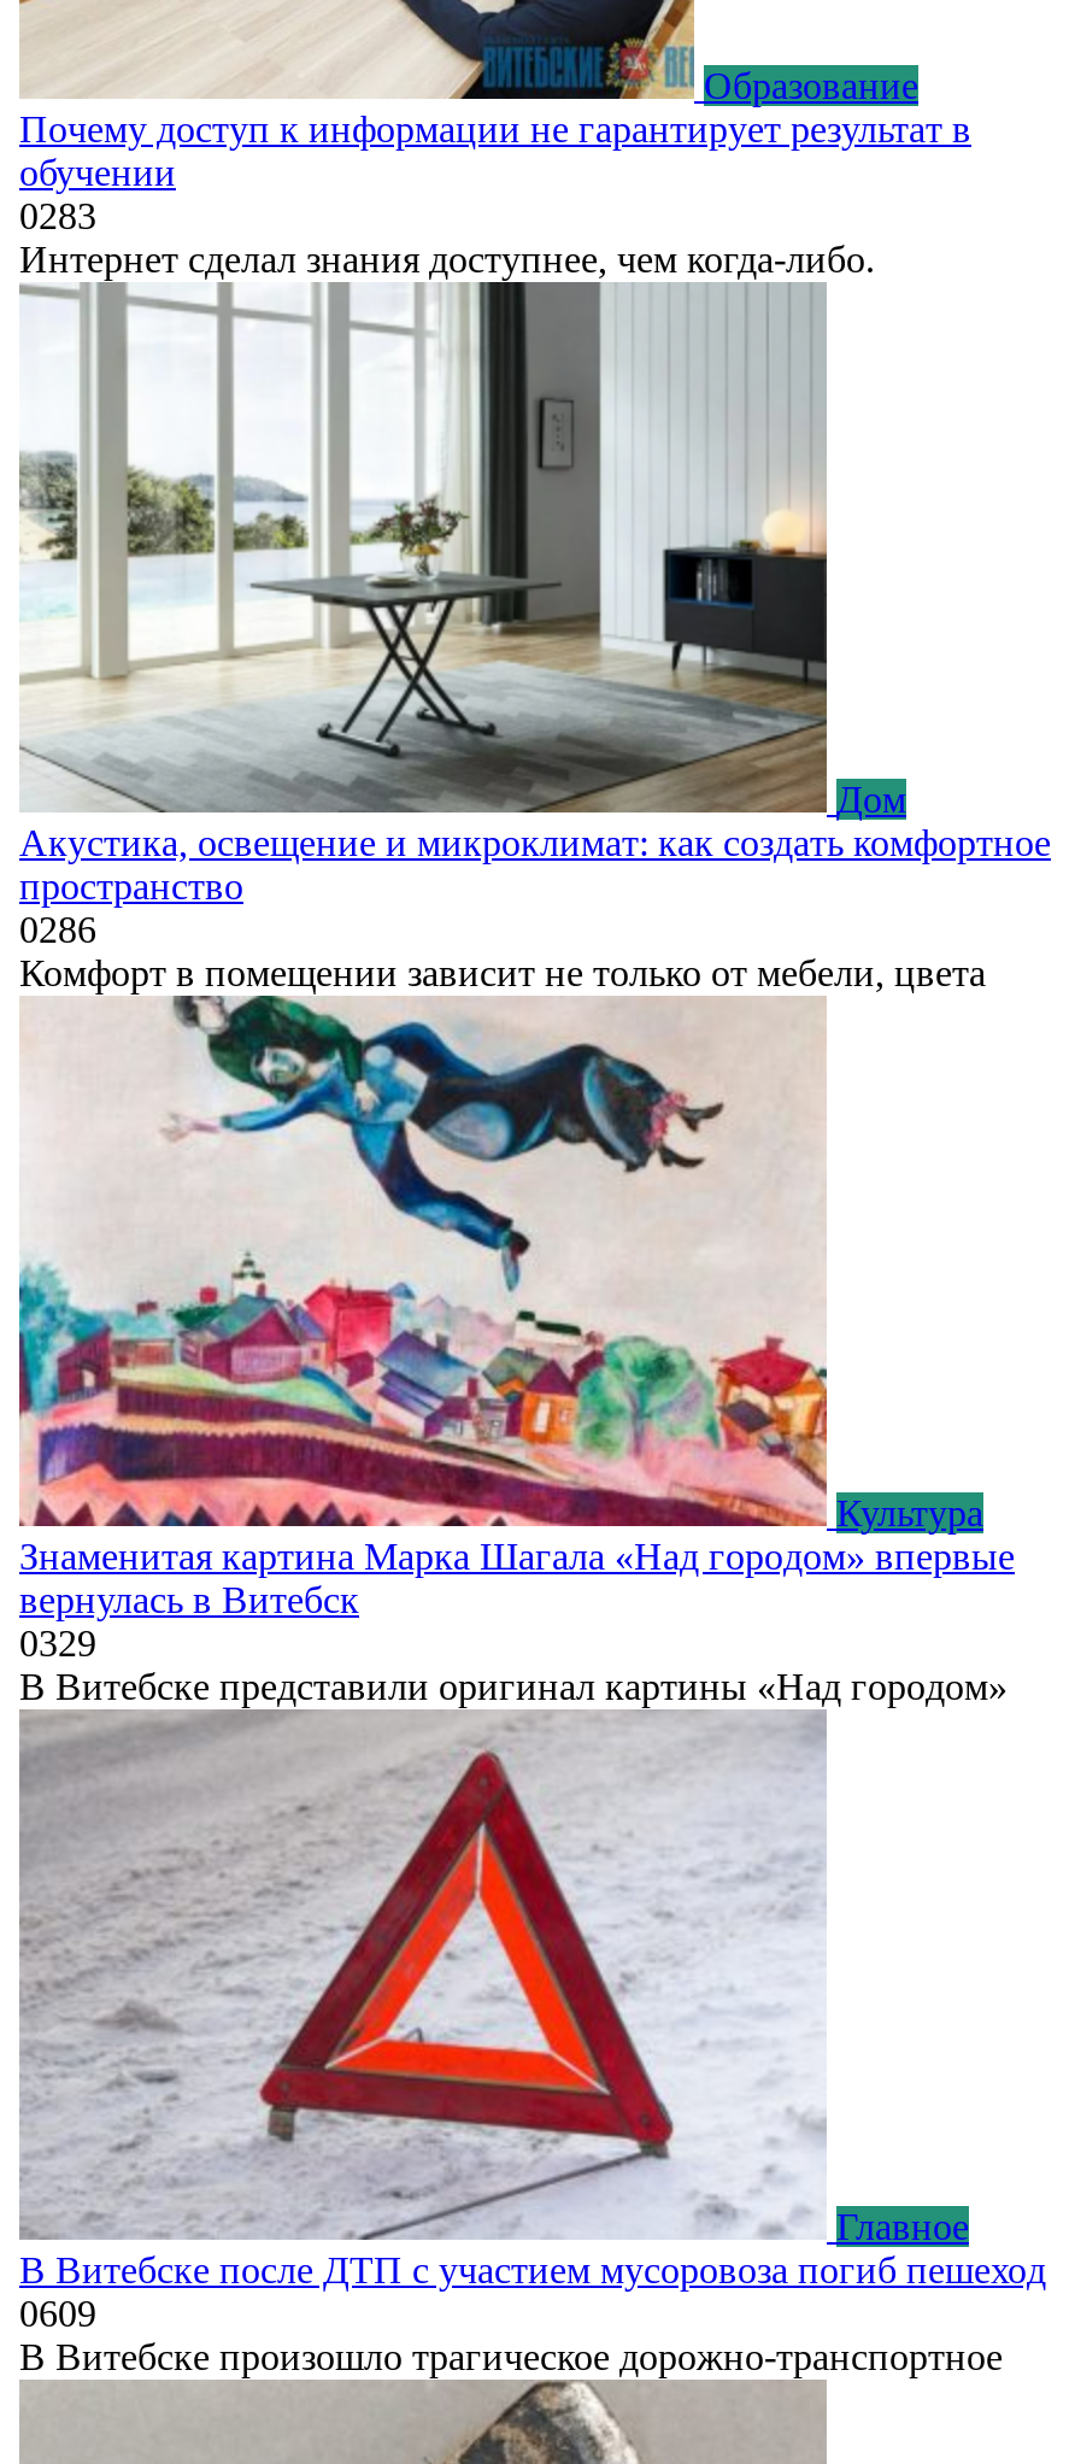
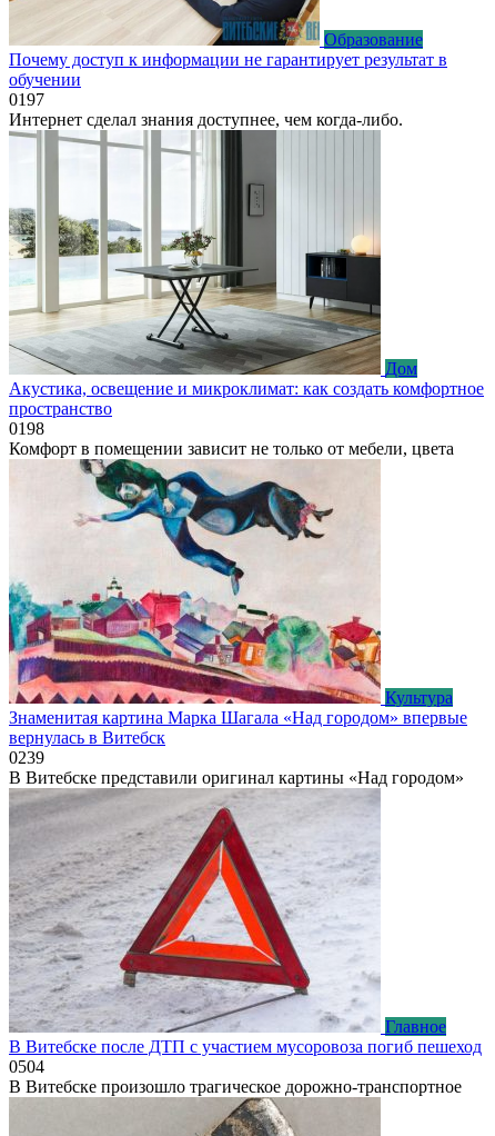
[19,195,96,236] 0283 -> [9,90,44,109] 0197
[19,909,96,950] 0286 -> [9,419,44,438] 0198
[19,1623,96,1664] 0329 -> [9,748,44,767] 0239
[19,2293,96,2334] 0609 -> [9,1057,44,1076] 0504

